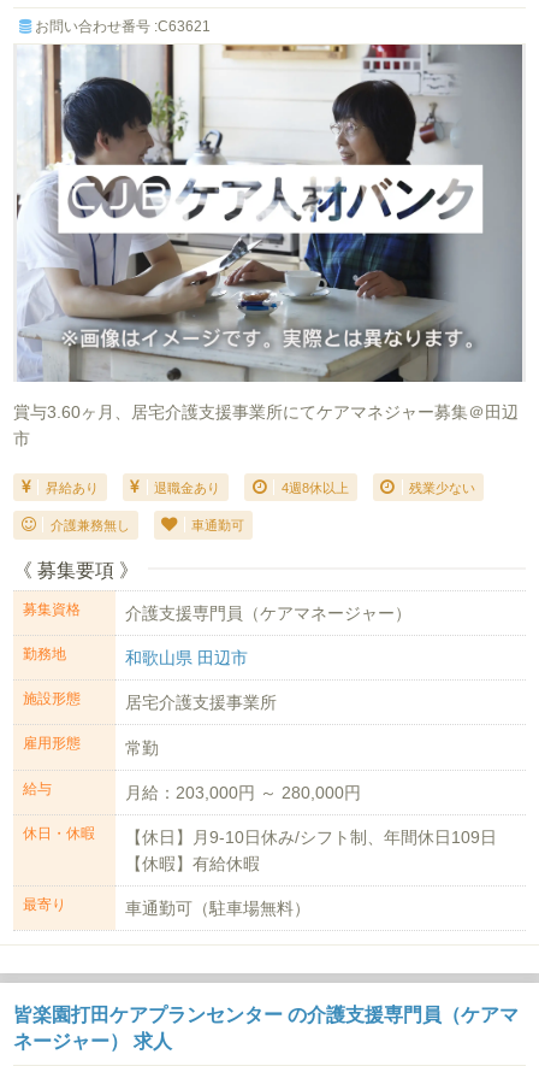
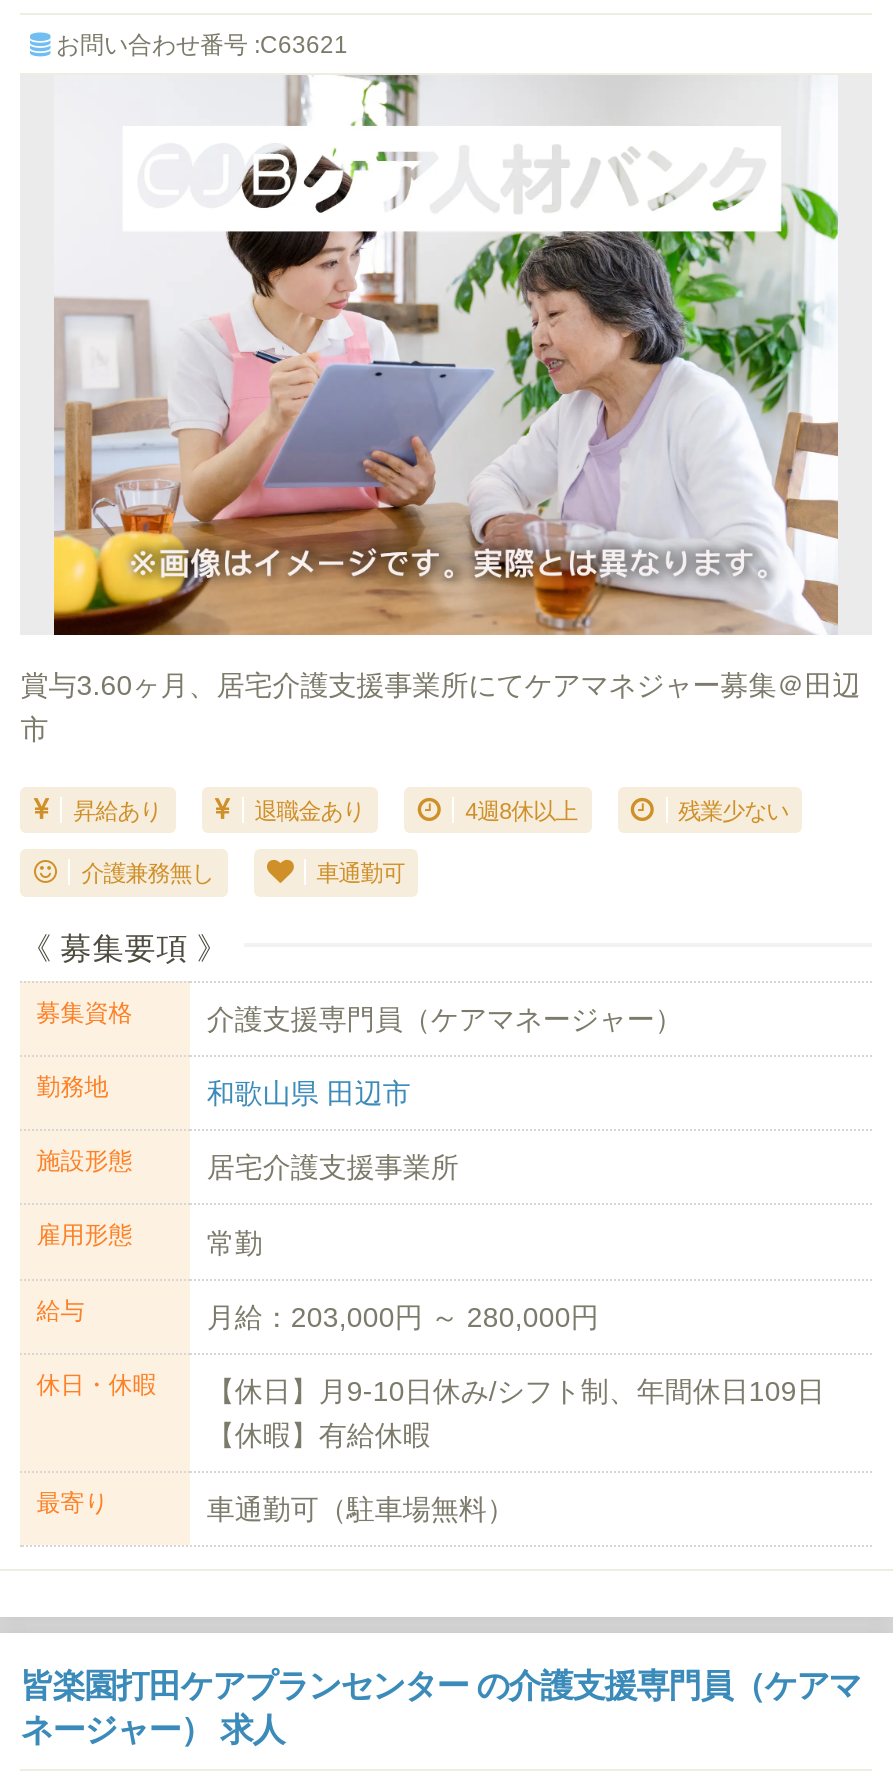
[16,43,523,383] [image] -> [26,73,866,637] [image]

